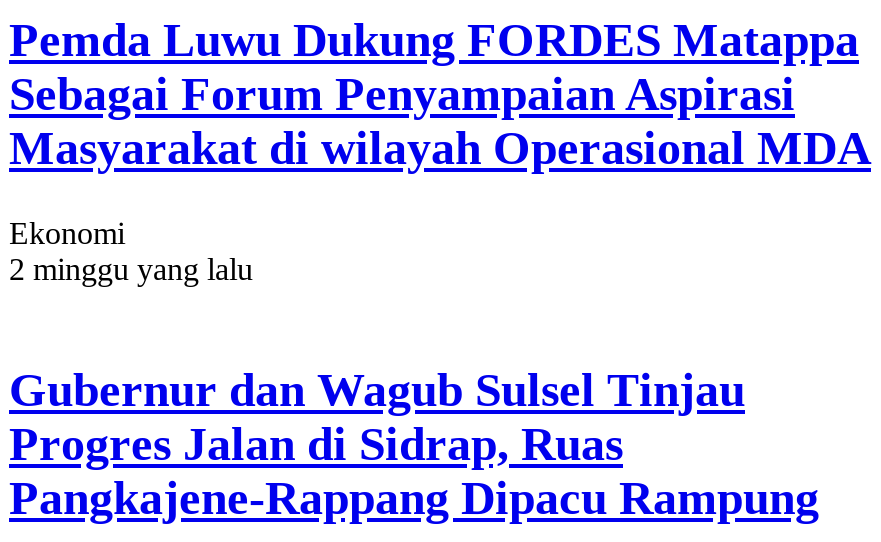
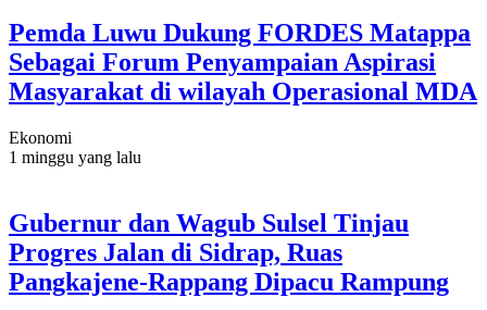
[9,253,253,287] 2 minggu yang lalu -> [9,148,141,166] 1 minggu yang lalu

